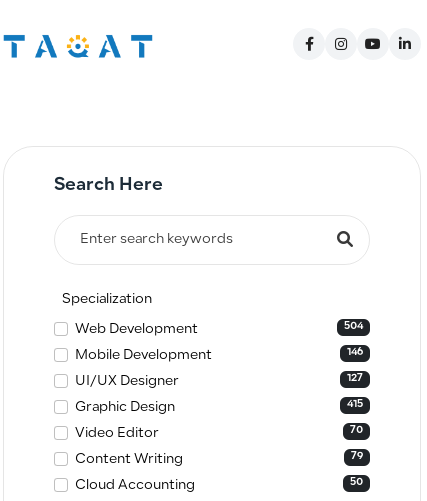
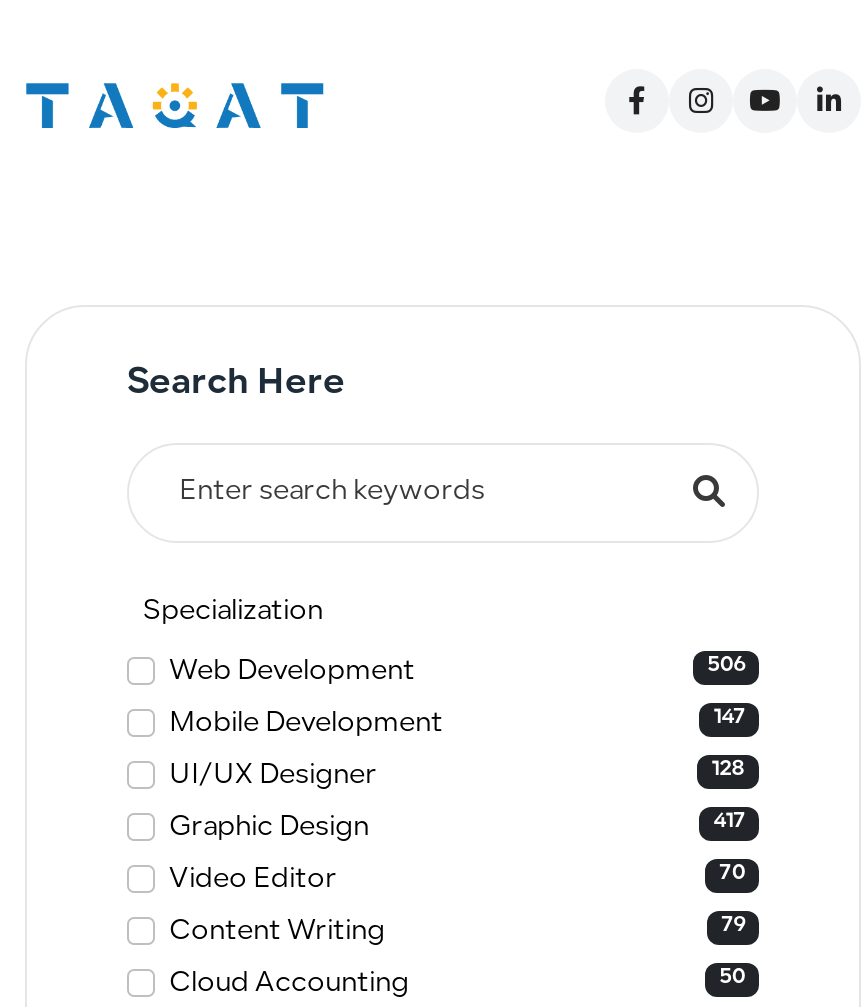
[344,321,363,332] 504 -> [707,655,745,677] 506
[347,347,363,358] 146 -> [713,707,745,729] 147
[347,373,363,384] 127 -> [711,759,745,781] 128
[347,399,363,410] 415 -> [713,811,745,833] 417

